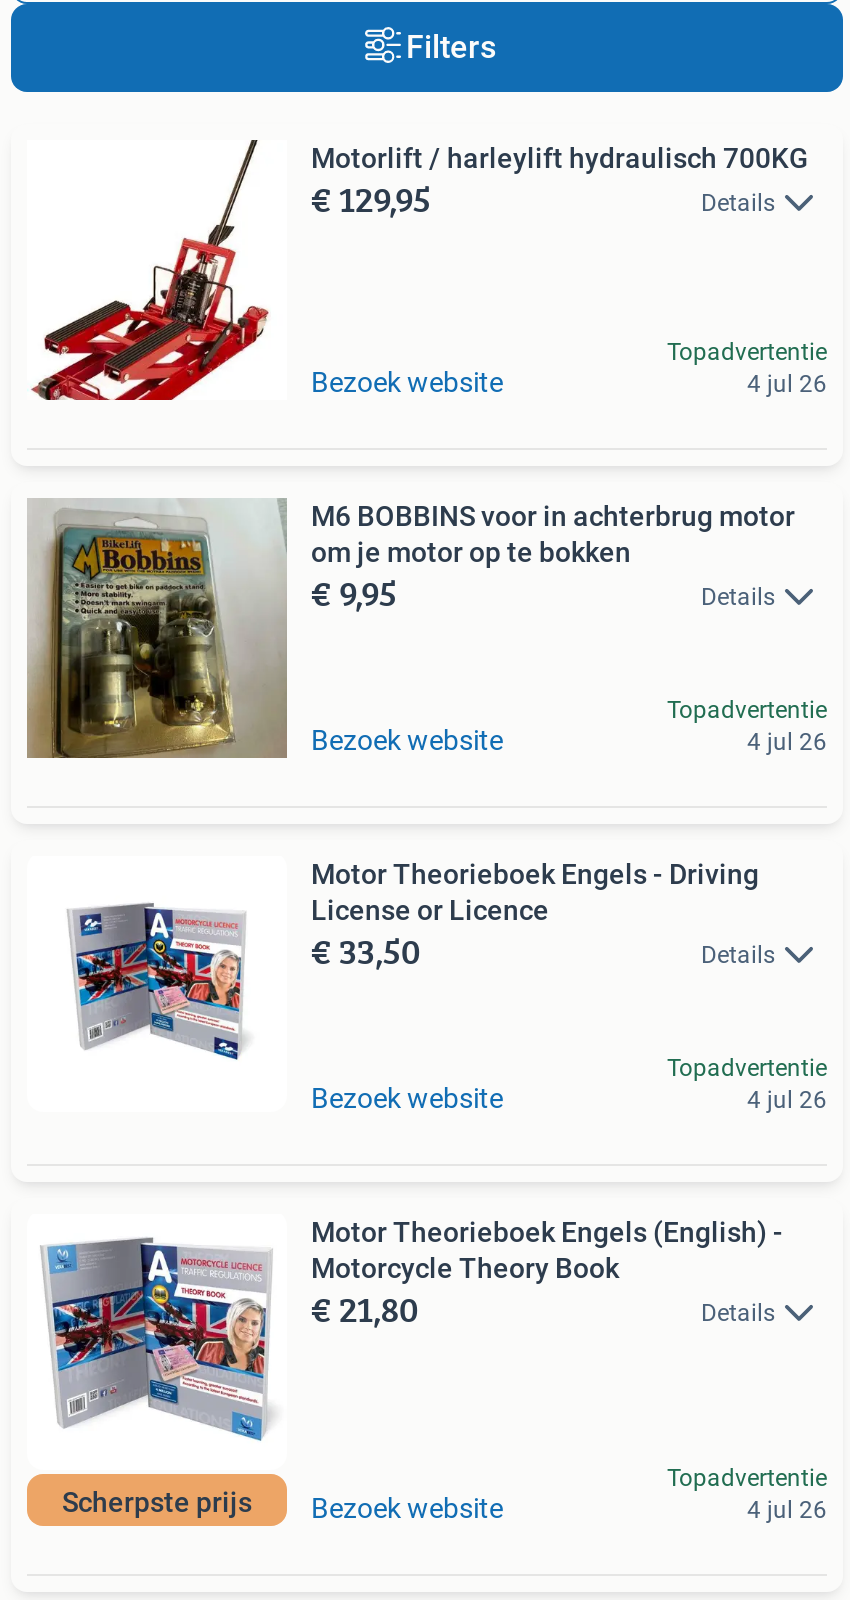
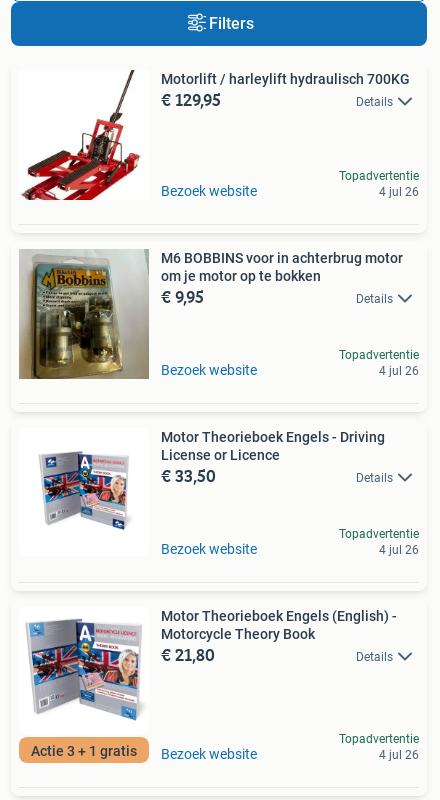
[62,1486,252,1518] Scherpste prijs -> [31,743,137,759] Actie 3 + 1 gratis

